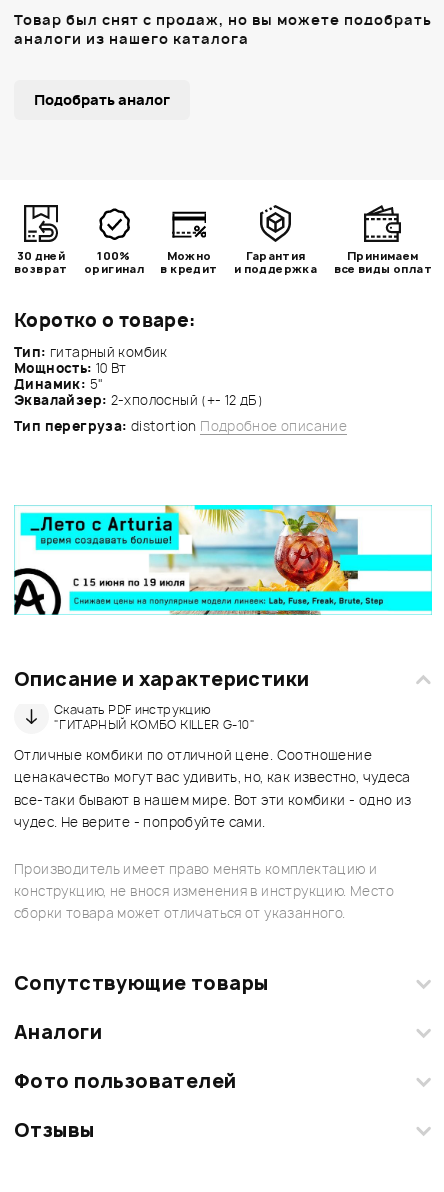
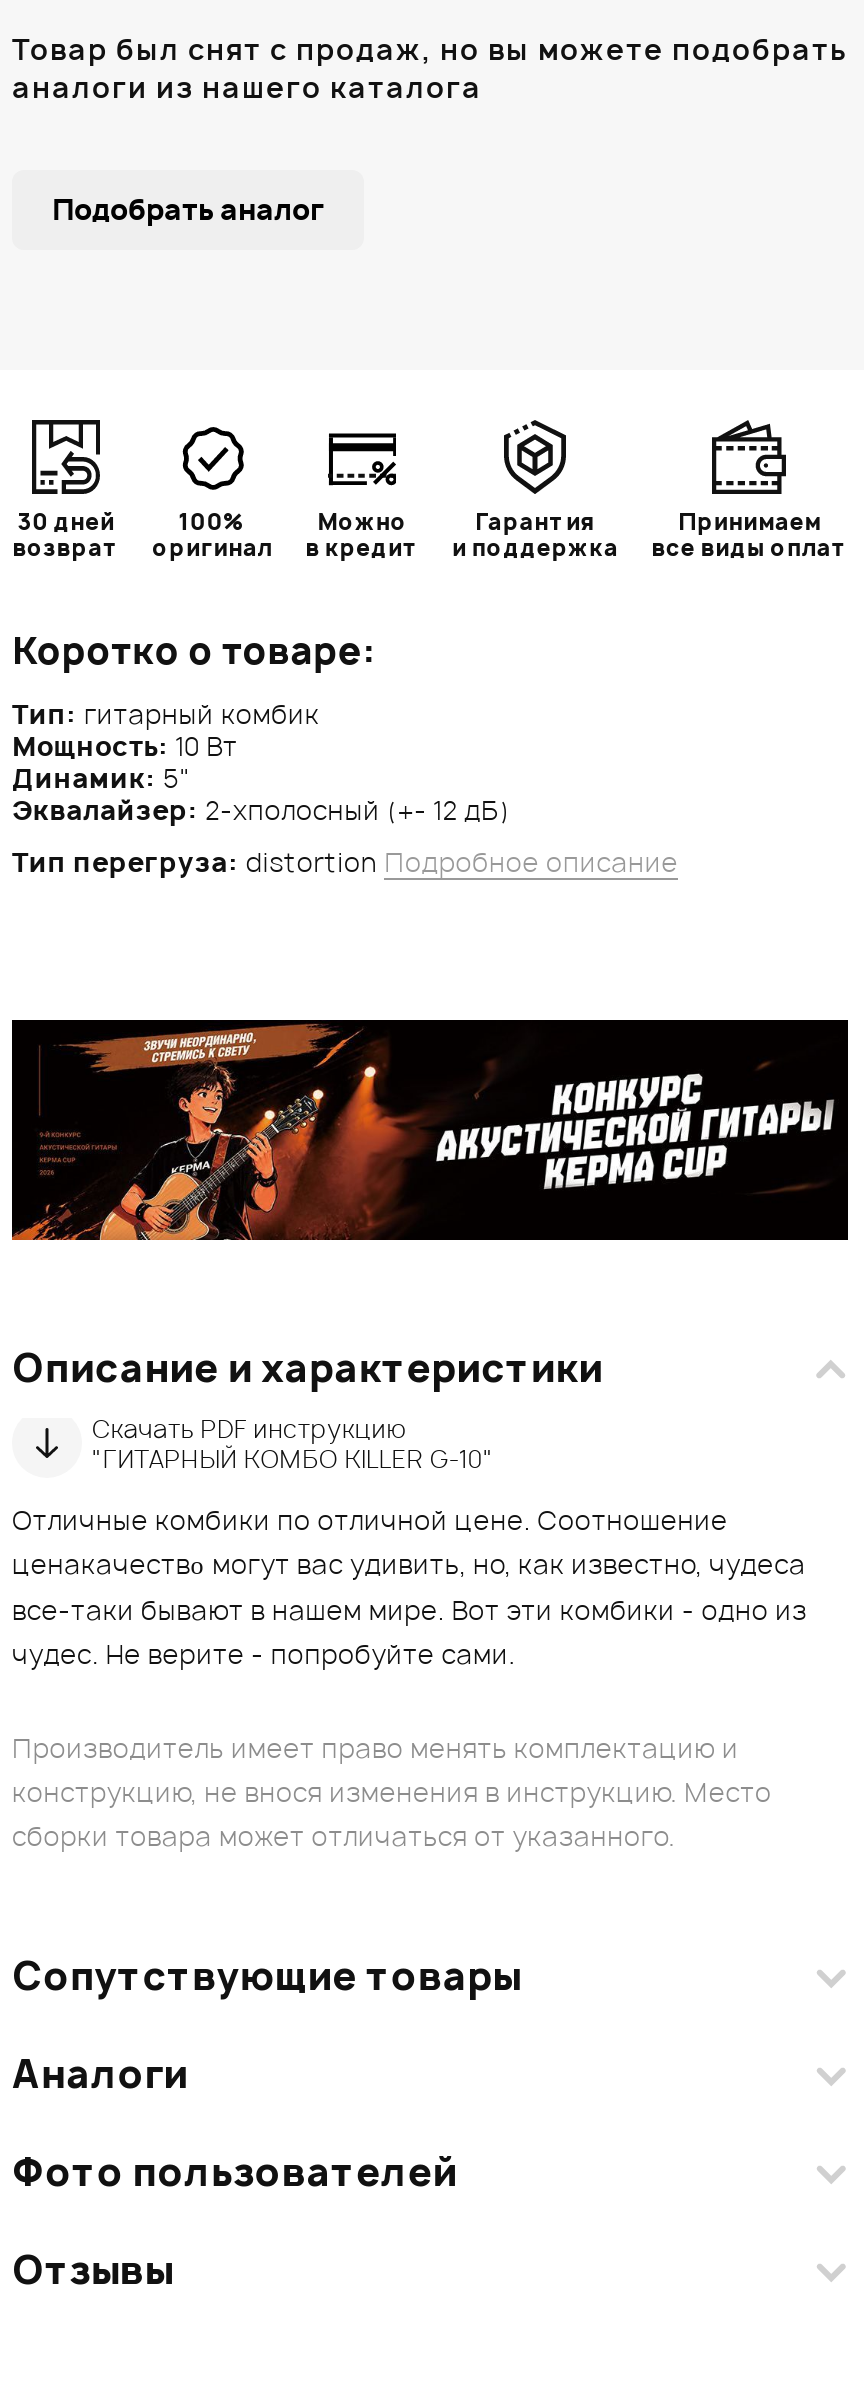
[13,504,433,616] [image] -> [10,1018,850,1242] [image]

